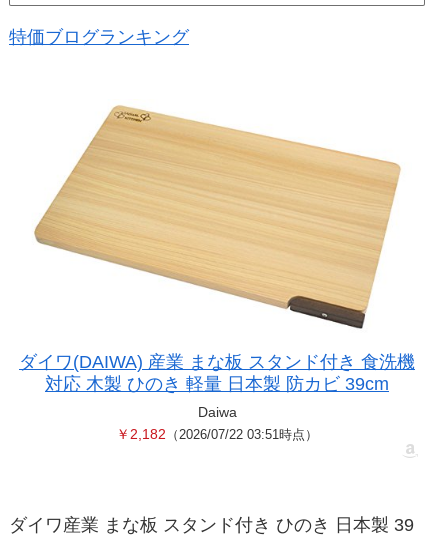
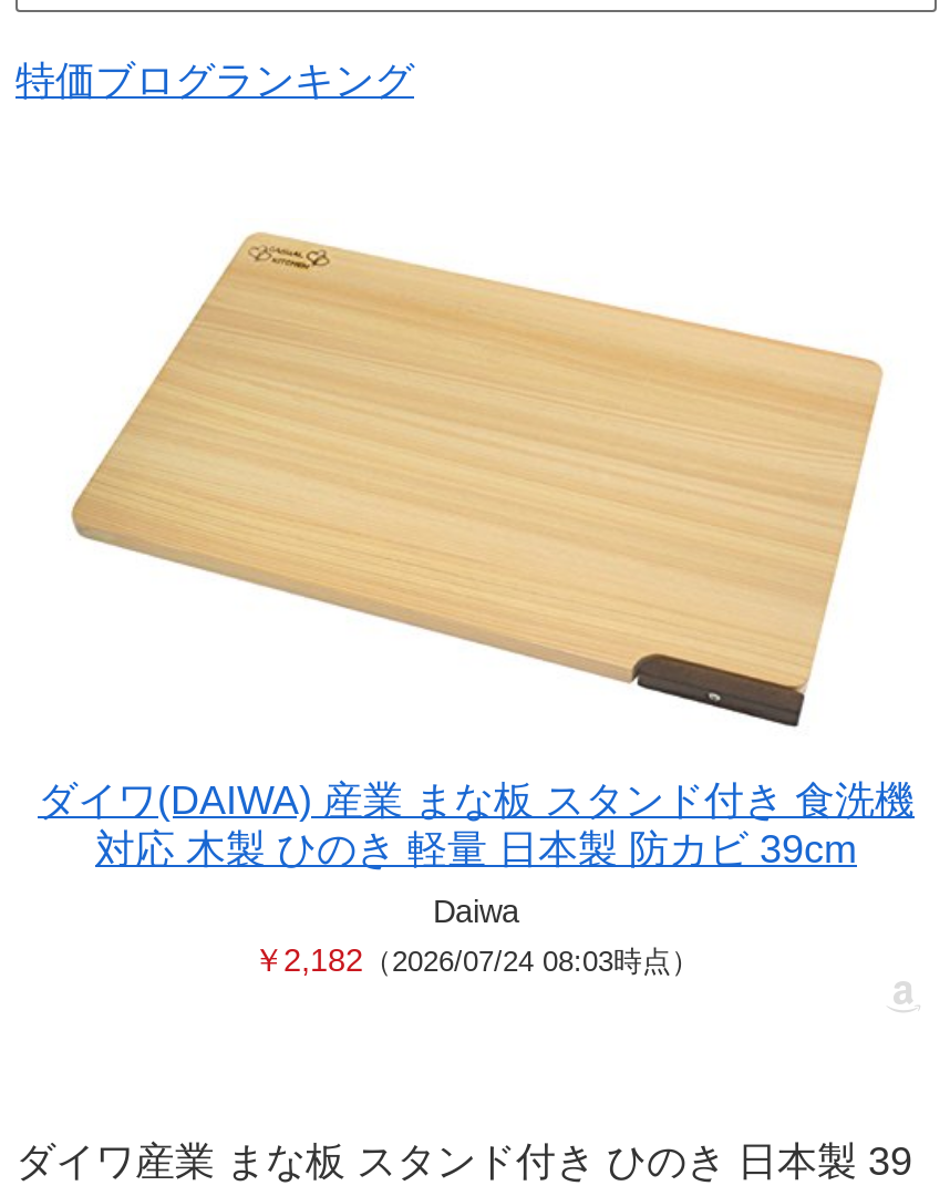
[116,426,318,442] ￥2,182（2026/07/22 03:51時点） -> [252,943,700,978] ￥2,182（2026/07/24 08:03時点）

